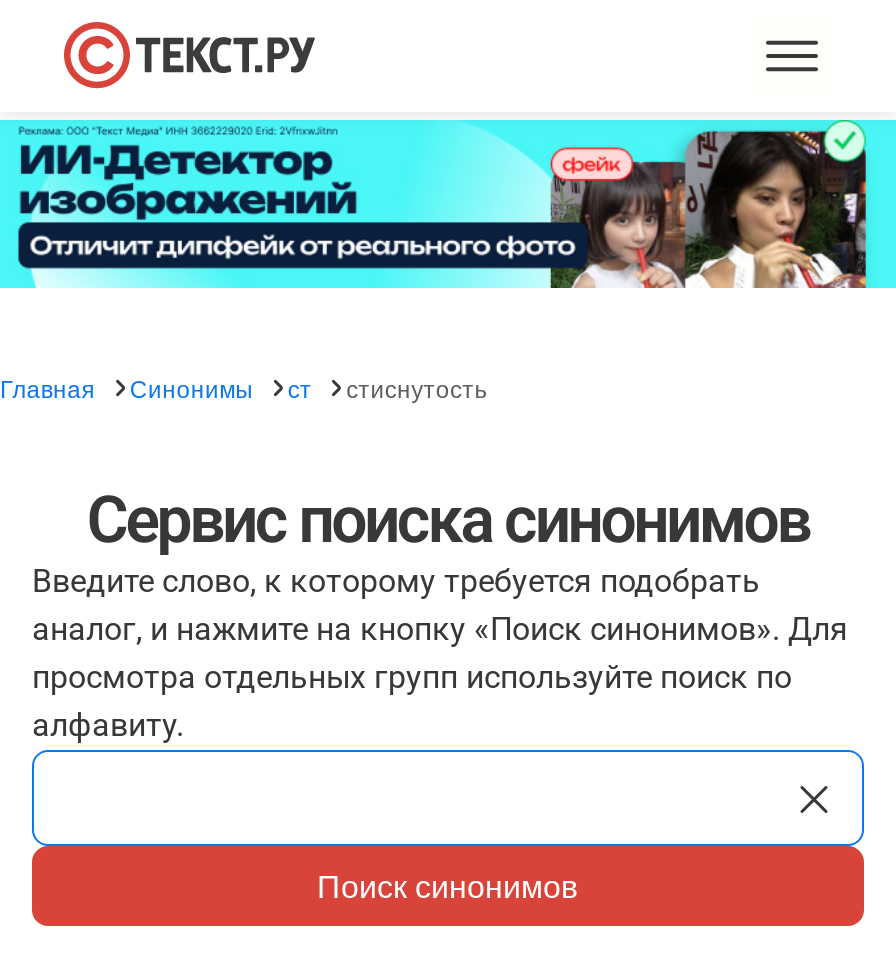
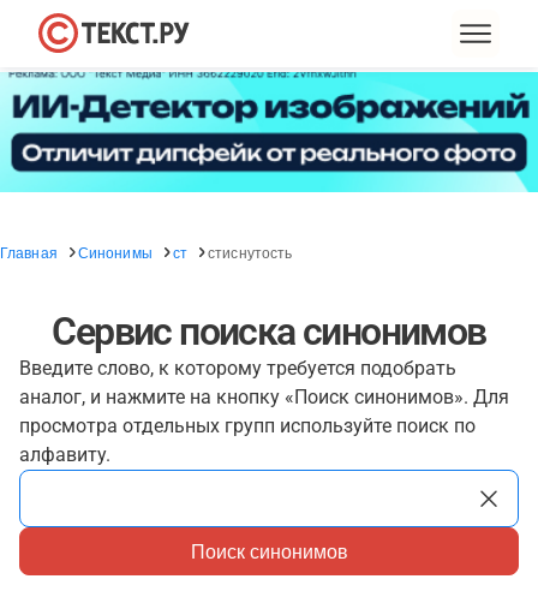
[6,120,878,290] [image] -> [4,71,531,193] [image]

